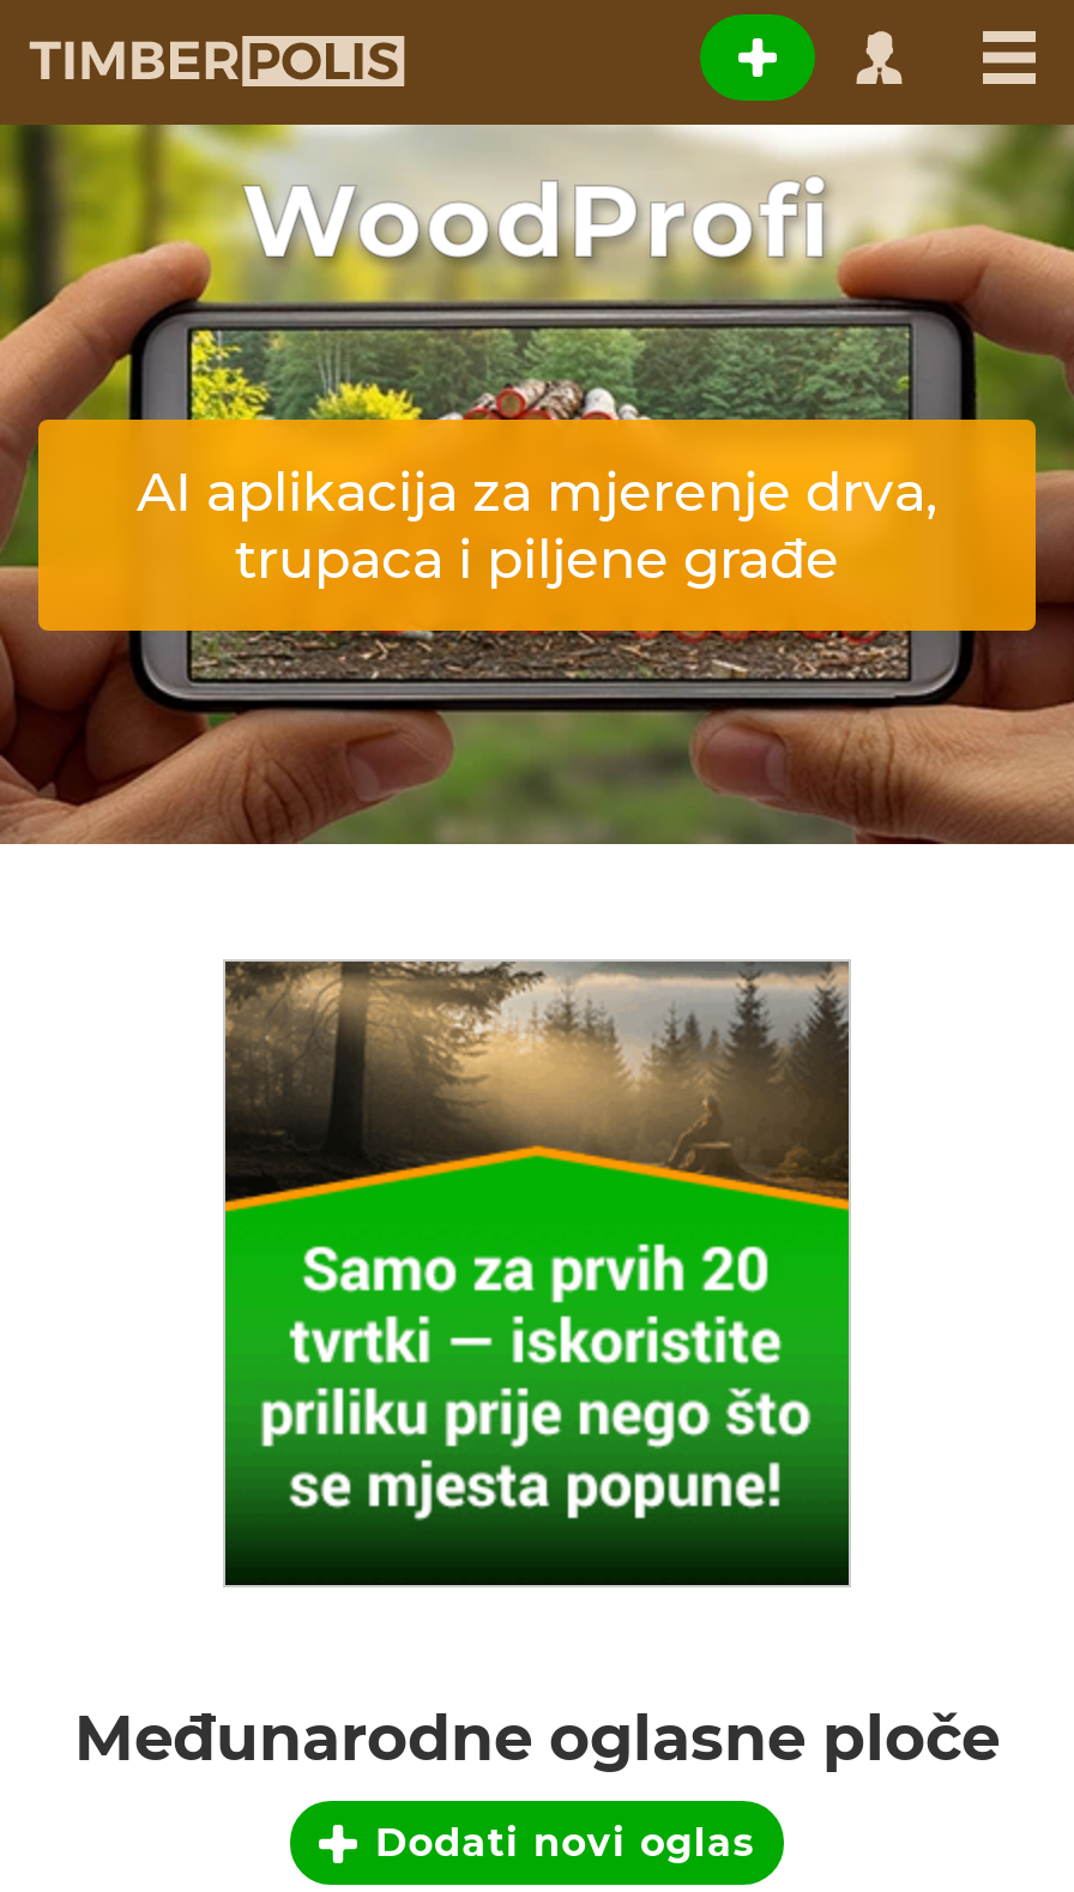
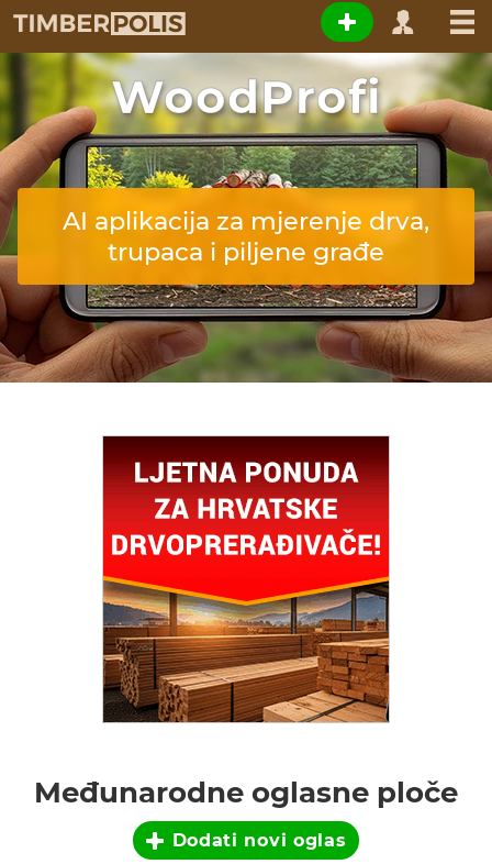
[223,959,851,1587] [image] -> [102,435,390,723] [image]

